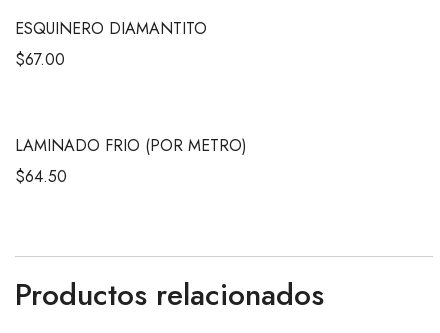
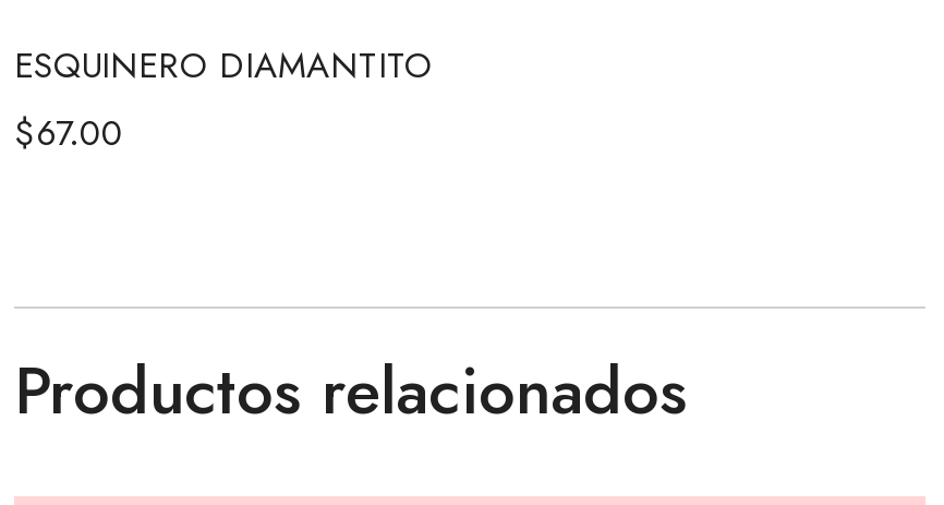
[15,134,247,188] LAMINADO FRIO (POR METRO) | $64.50 -> none

